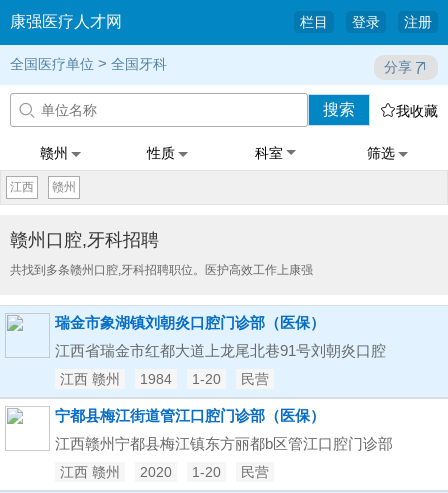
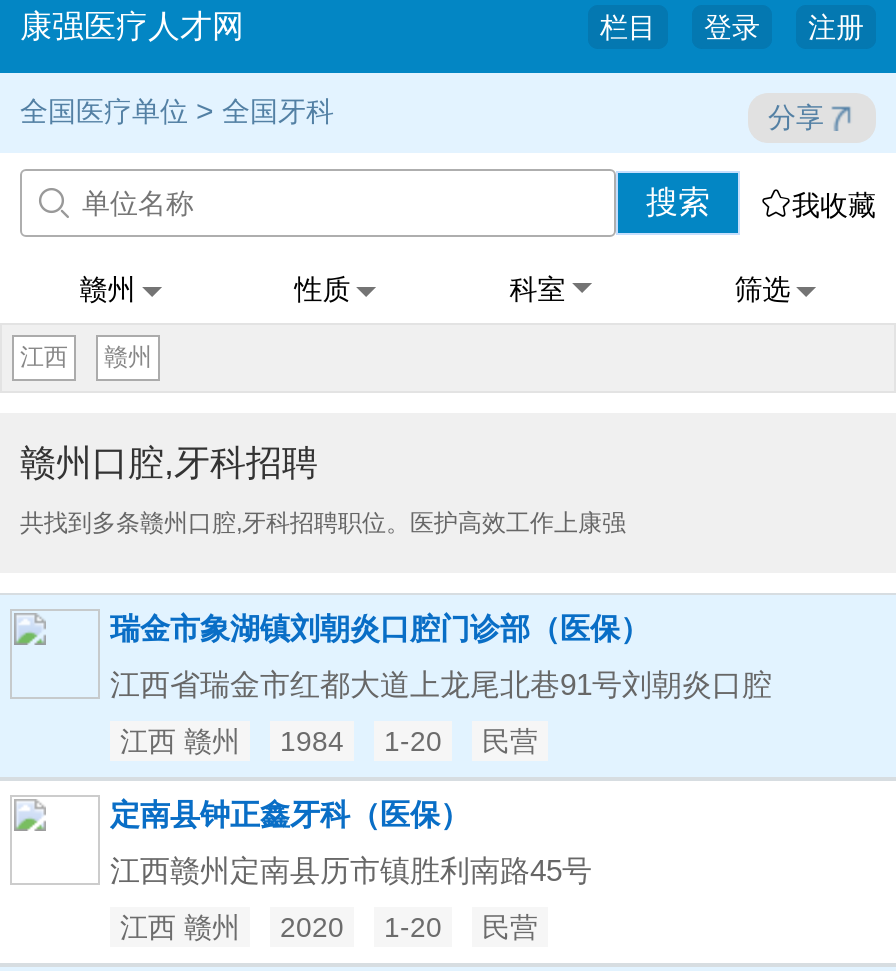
[55,407,325,424] 宁都县梅江街道管江口腔门诊部（医保） -> [110,797,470,831] 定南县钟正鑫牙科（医保）
[55,435,393,452] 江西赣州宁都县梅江镇东方丽都b区管江口腔门诊部 -> [110,853,592,887] 江西赣州定南县历市镇胜利南路45号

